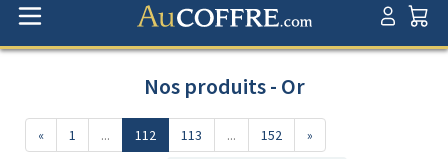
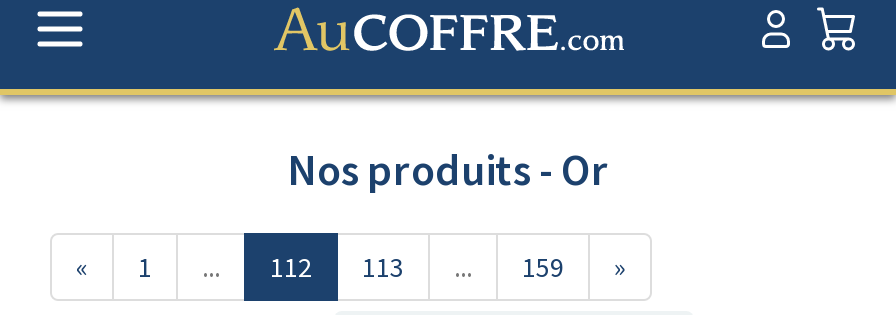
[261,126,282,144] 152 -> [522,249,564,285] 159

